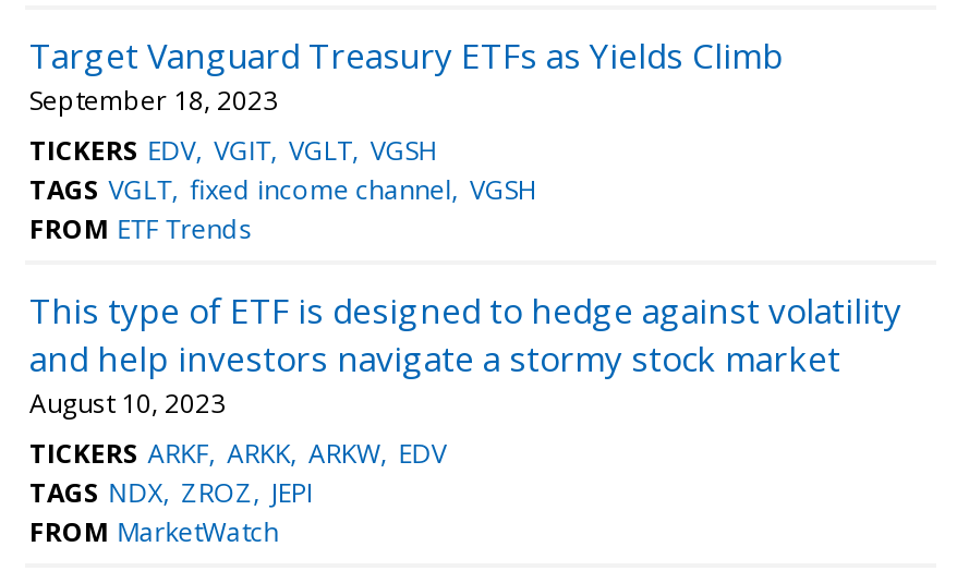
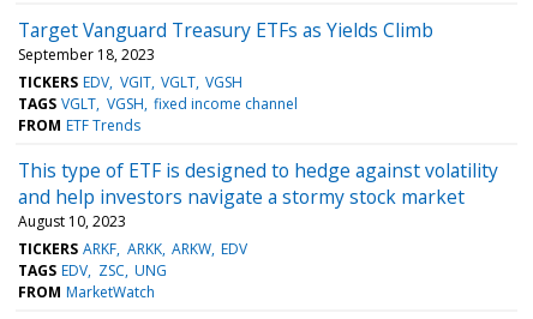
[29,171,537,208] TAGS VGLT fixed income channel VGSH -> [18,93,298,114] TAGS VGLT VGSH fixed income channel
[29,474,313,511] TAGS NDX ZROZ JEPI -> [18,260,167,280] TAGS EDV ZSC UNG

